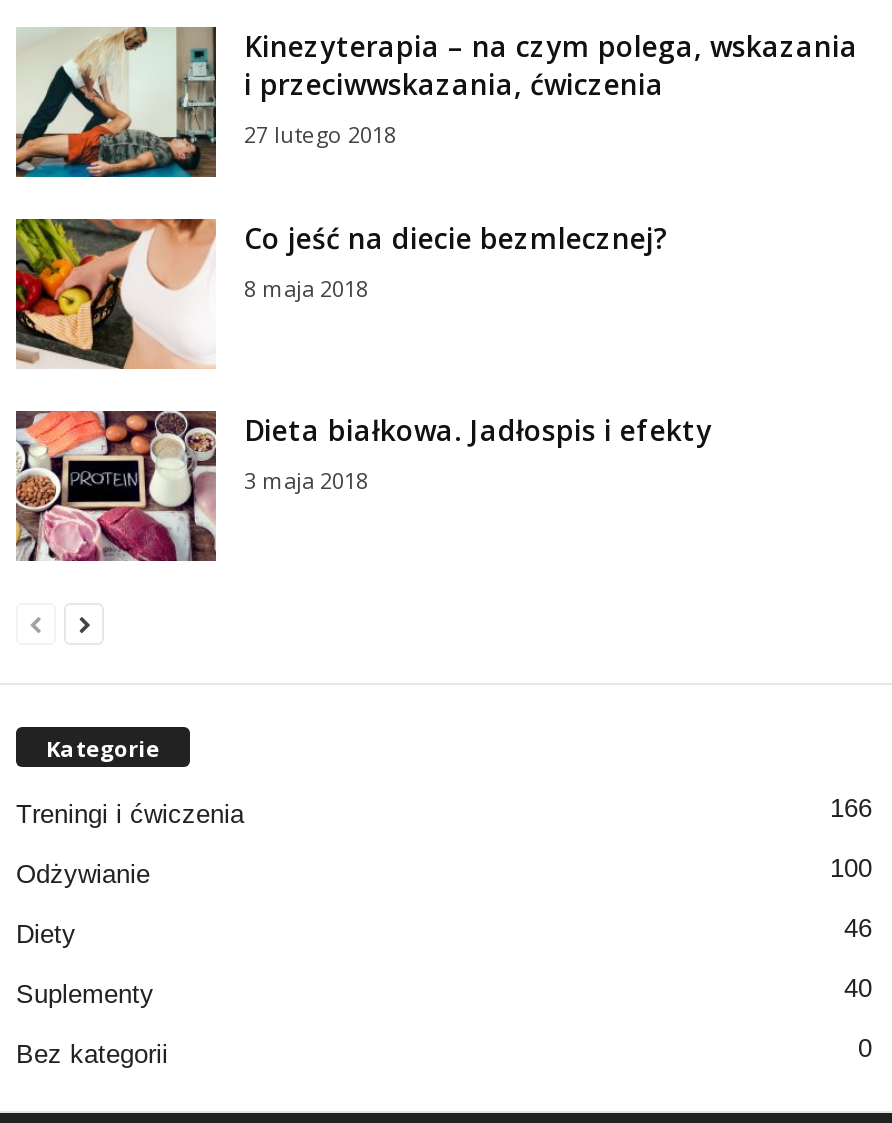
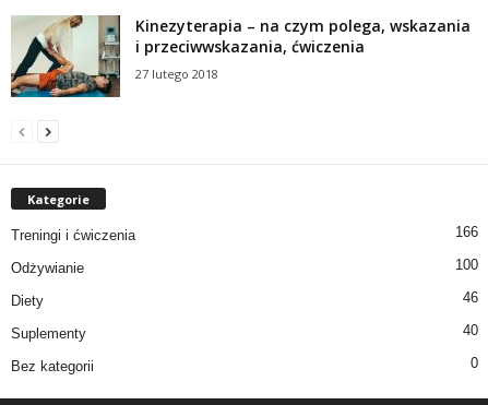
[14,216,668,372] [image] | Co jeść na diecie bezmlecznej? | 8 maja 2018 -> none
[14,408,712,564] [image] | Dieta białkowa. Jadłospis i efekty | 3 maja 2018 -> none

